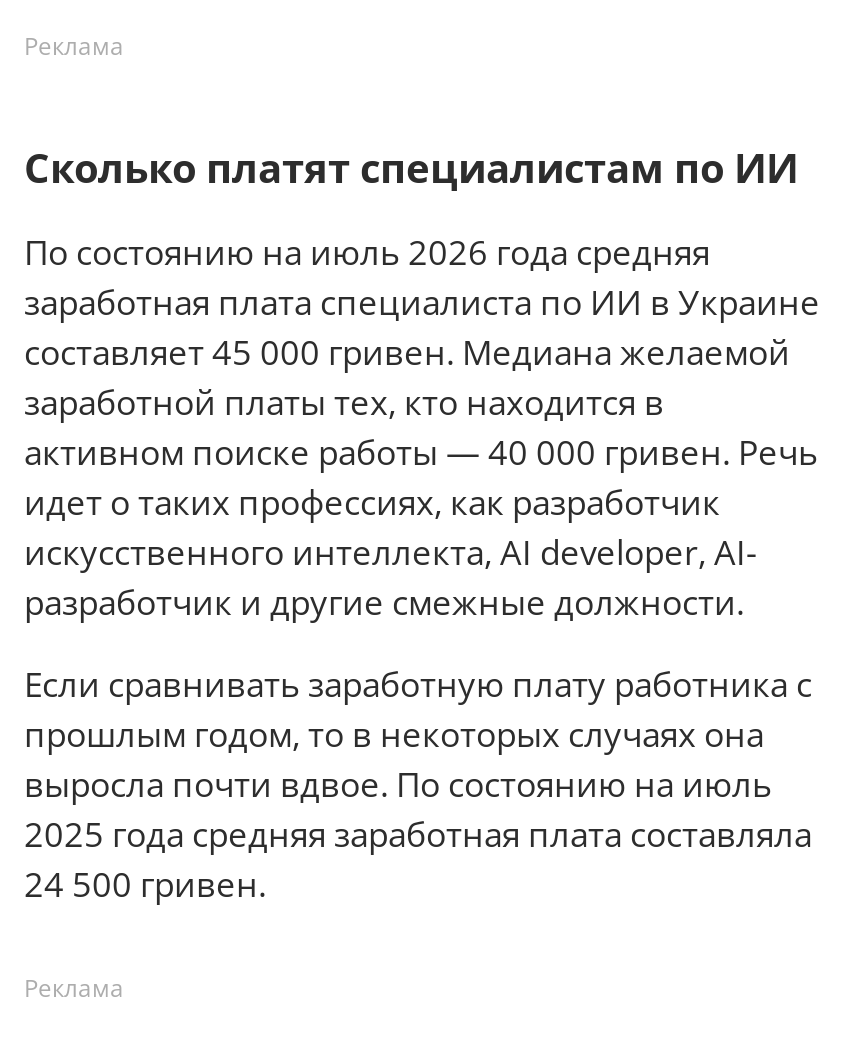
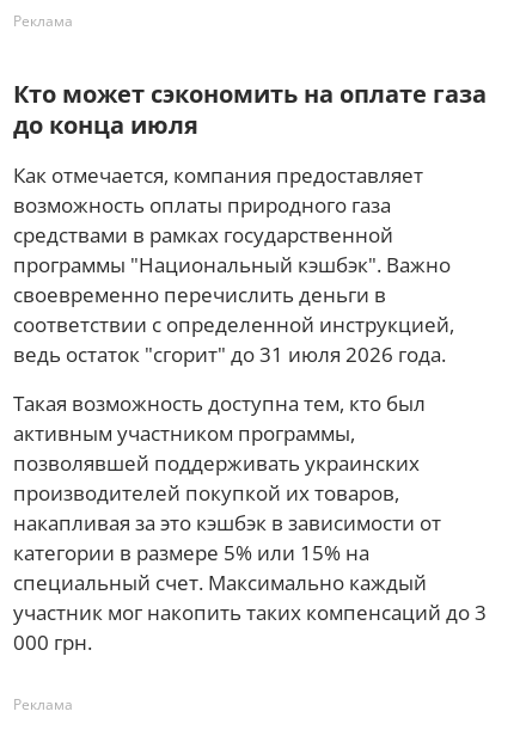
[24,141,798,195] Сколько платят специалистам по ИИ -> [13,78,487,141] Кто может сэкономить на оплате газа | до конца июля
[24,229,820,625] По состоянию на июль 2026 года средняя | заработная плата специалиста по ИИ в Украине | составляет 45 000 гривен. Медиана желаемой | заработной платы тех, кто находится в | активном поиске работы — 40 000 гривен. Речь | идет о таких профессиях, как разработчик | искусственного интеллекта, AI developer, AI- | разработчик и другие смежные должности. -> [13,162,454,368] Как отмечается, компания предоставляет | возможность оплаты природного газа | средствами в рамках государственной | программы "Национальный кэшбэк". Важно | своевременно перечислить деньги в | соответствии с определенной инструкцией, | ведь остаток "сгорит" до 31 июля 2026 года.
[24,661,812,907] Если сравнивать заработную плату работника с | прошлым годом, то в некоторых случаях она | выросла почти вдвое. По состоянию на июль | 2025 года средняя заработная плата составляла | 24 500 гривен. -> [13,390,487,656] Такая возможность доступна тем, кто был | активным участником программы, | позволявшей поддерживать украинских | производителей покупкой их товаров, | накапливая за это кэшбэк в зависимости от | категории в размере 5% или 15% на | специальный счет. Максимально каждый | участник мог накопить таких компенсаций до 3 | 000 грн.

